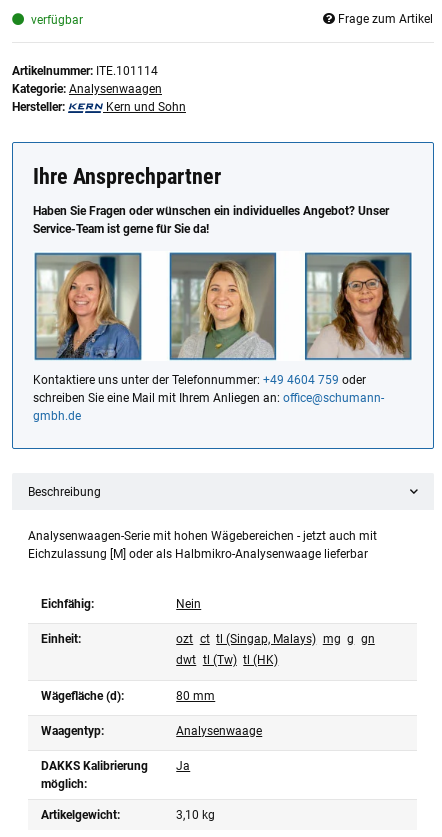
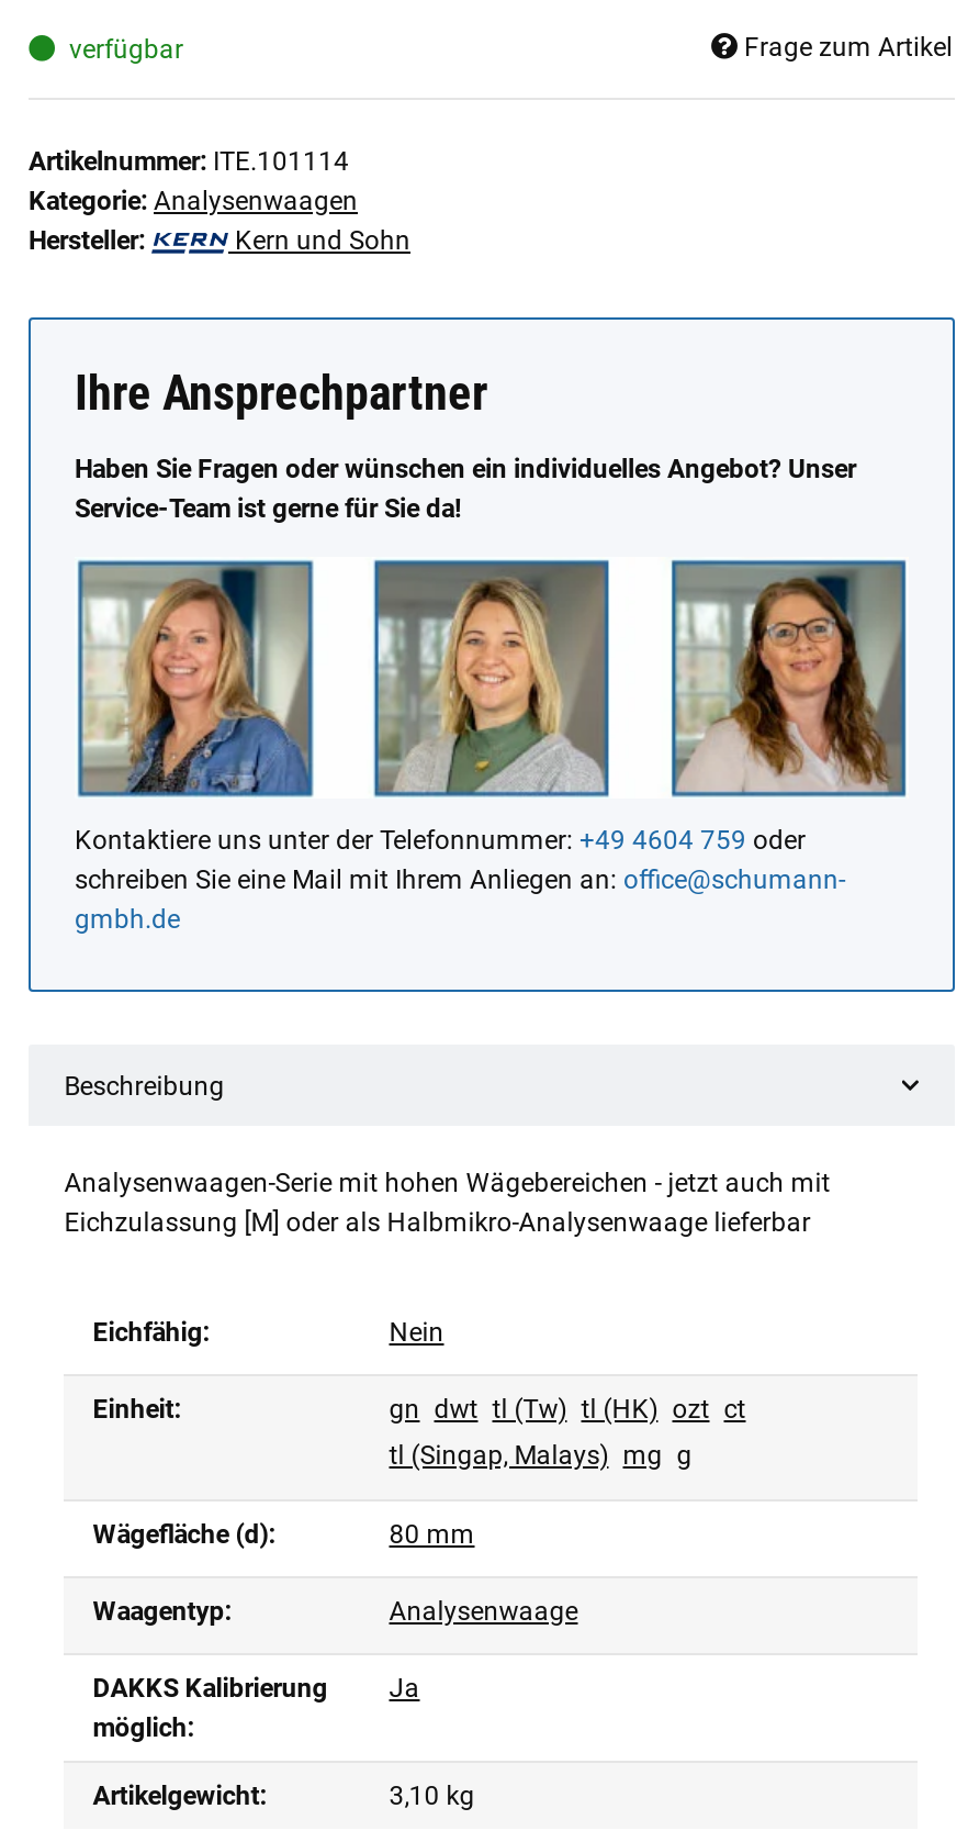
[176,631,375,645] ozt ct tl (Singap, Malays) mg g gn -> [389,1393,746,1424] gn dwt tl (Tw) tl (HK) ozt ct
[176,653,278,667] dwt tl (Tw) tl (HK) -> [389,1441,692,1472] tl (Singap, Malays) mg g

